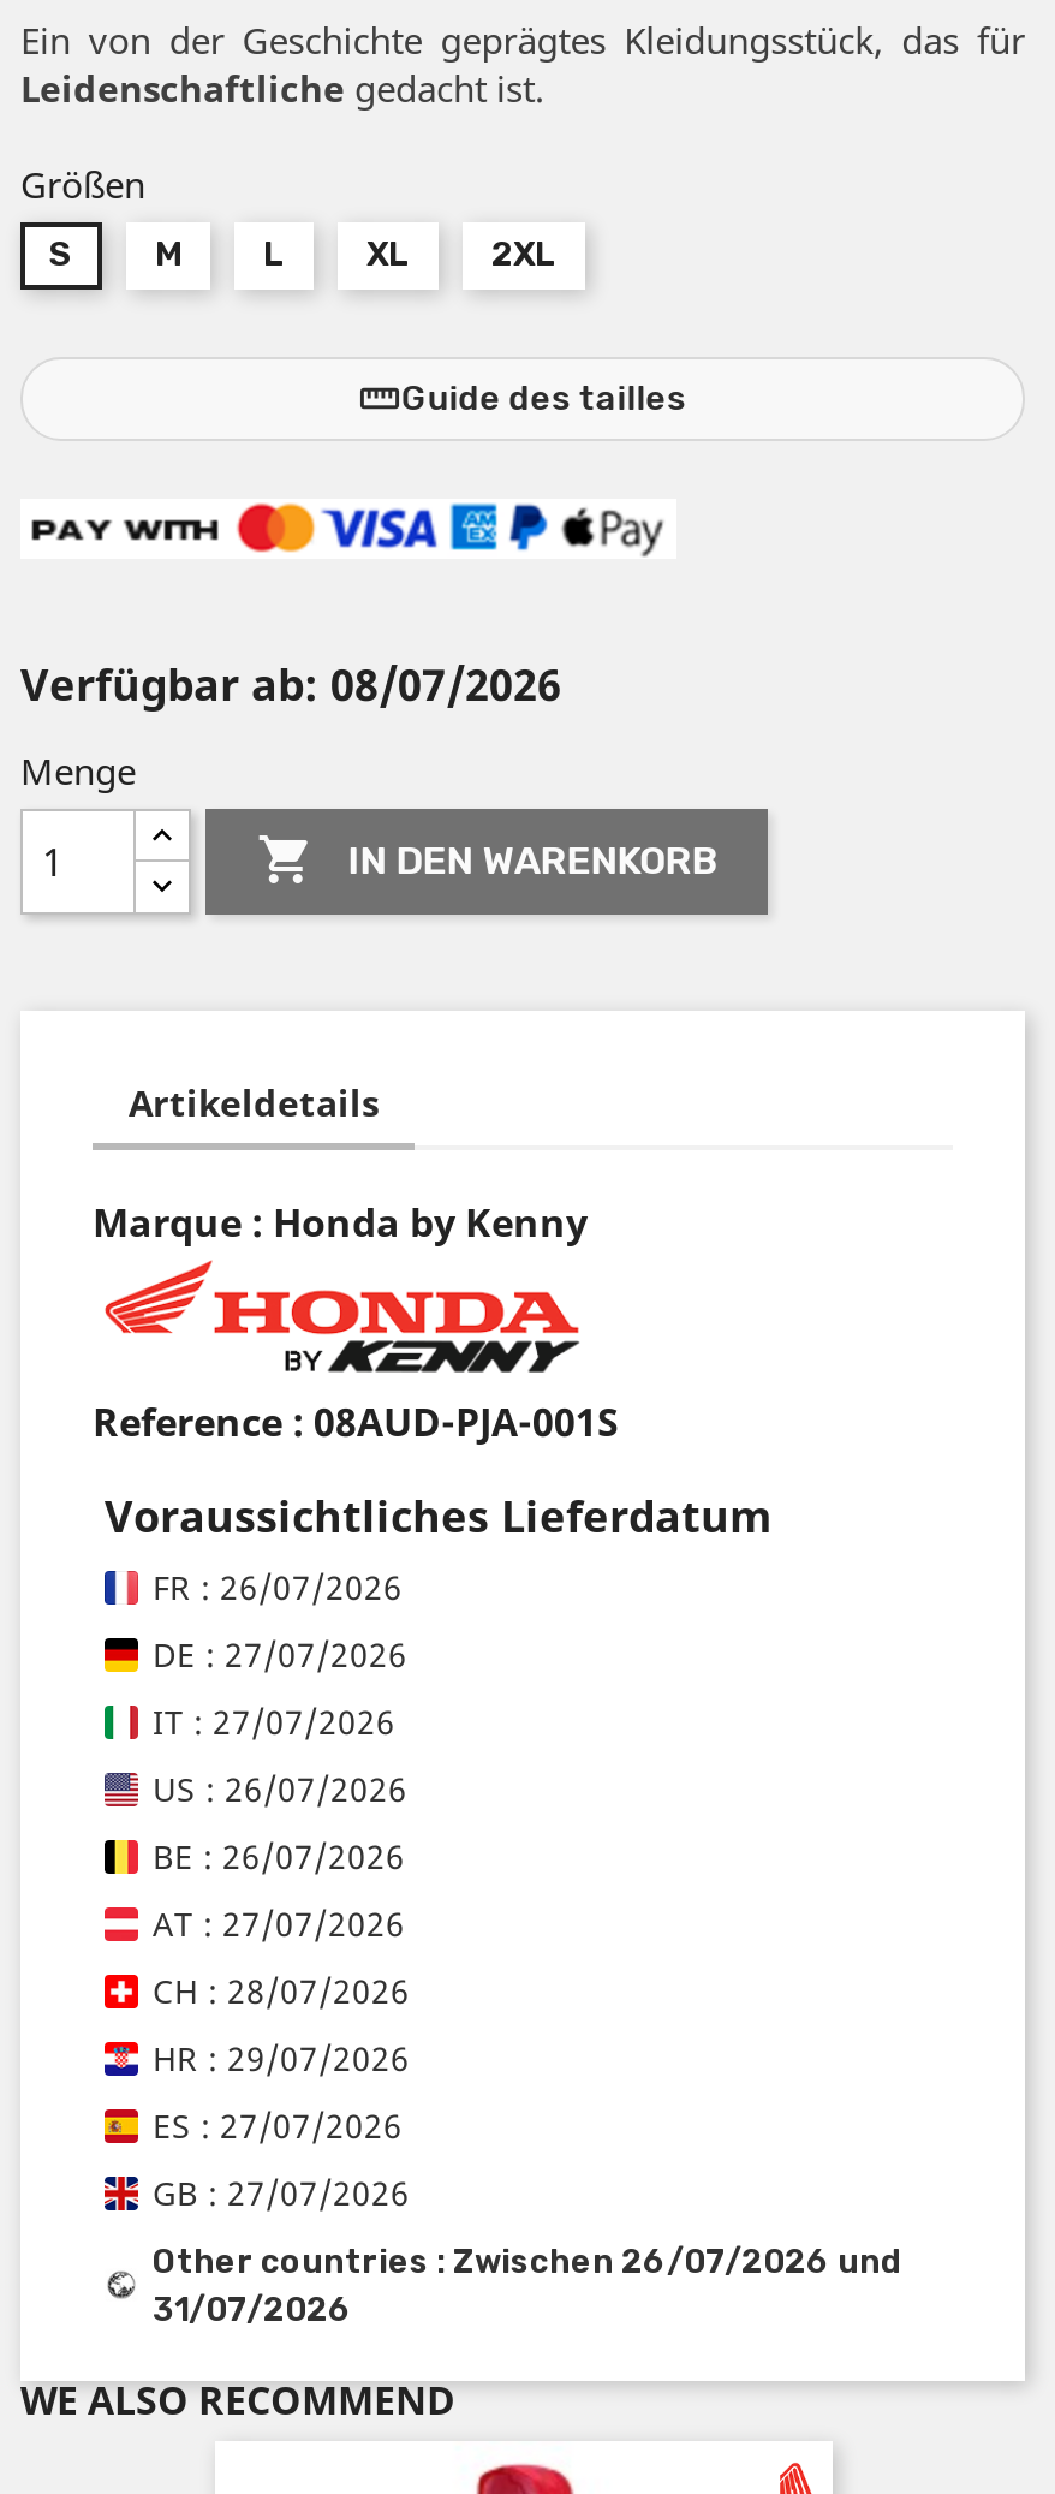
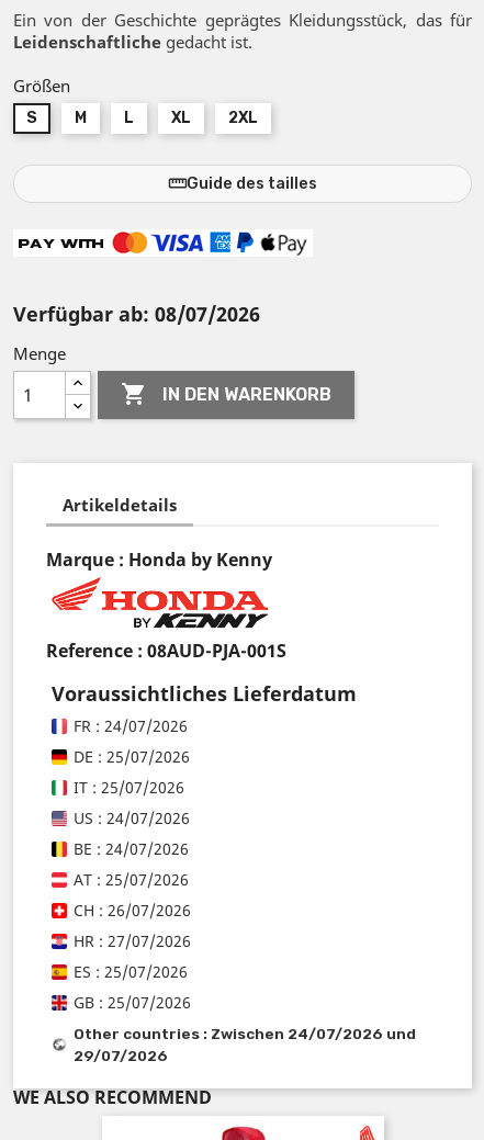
[153,1564,403,1610] FR : 26/07/2026 -> [74,716,188,737] FR : 24/07/2026
[153,1632,407,1677] DE : 27/07/2026 -> [74,746,190,767] DE : 25/07/2026
[153,1699,395,1745] IT : 27/07/2026 -> [74,777,184,798] IT : 25/07/2026
[153,1766,407,1812] US : 26/07/2026 -> [74,808,190,829] US : 24/07/2026
[153,1834,405,1879] BE : 26/07/2026 -> [74,839,189,859] BE : 24/07/2026
[153,1901,405,1947] AT : 27/07/2026 -> [74,869,189,890] AT : 25/07/2026
[153,1968,410,2014] CH : 28/07/2026 -> [74,900,191,921] CH : 26/07/2026
[153,2036,410,2081] HR : 29/07/2026 -> [74,931,191,952] HR : 27/07/2026
[153,2103,403,2149] ES : 27/07/2026 -> [74,961,188,982] ES : 25/07/2026
[153,2170,410,2216] GB : 27/07/2026 -> [74,992,191,1013] GB : 25/07/2026
[153,2242,902,2281] Other countries : Zwischen 26/07/2026 und -> [74,1025,416,1043] Other countries : Zwischen 24/07/2026 und
[153,2290,352,2329] 31/07/2026 -> [74,1047,168,1065] 29/07/2026

